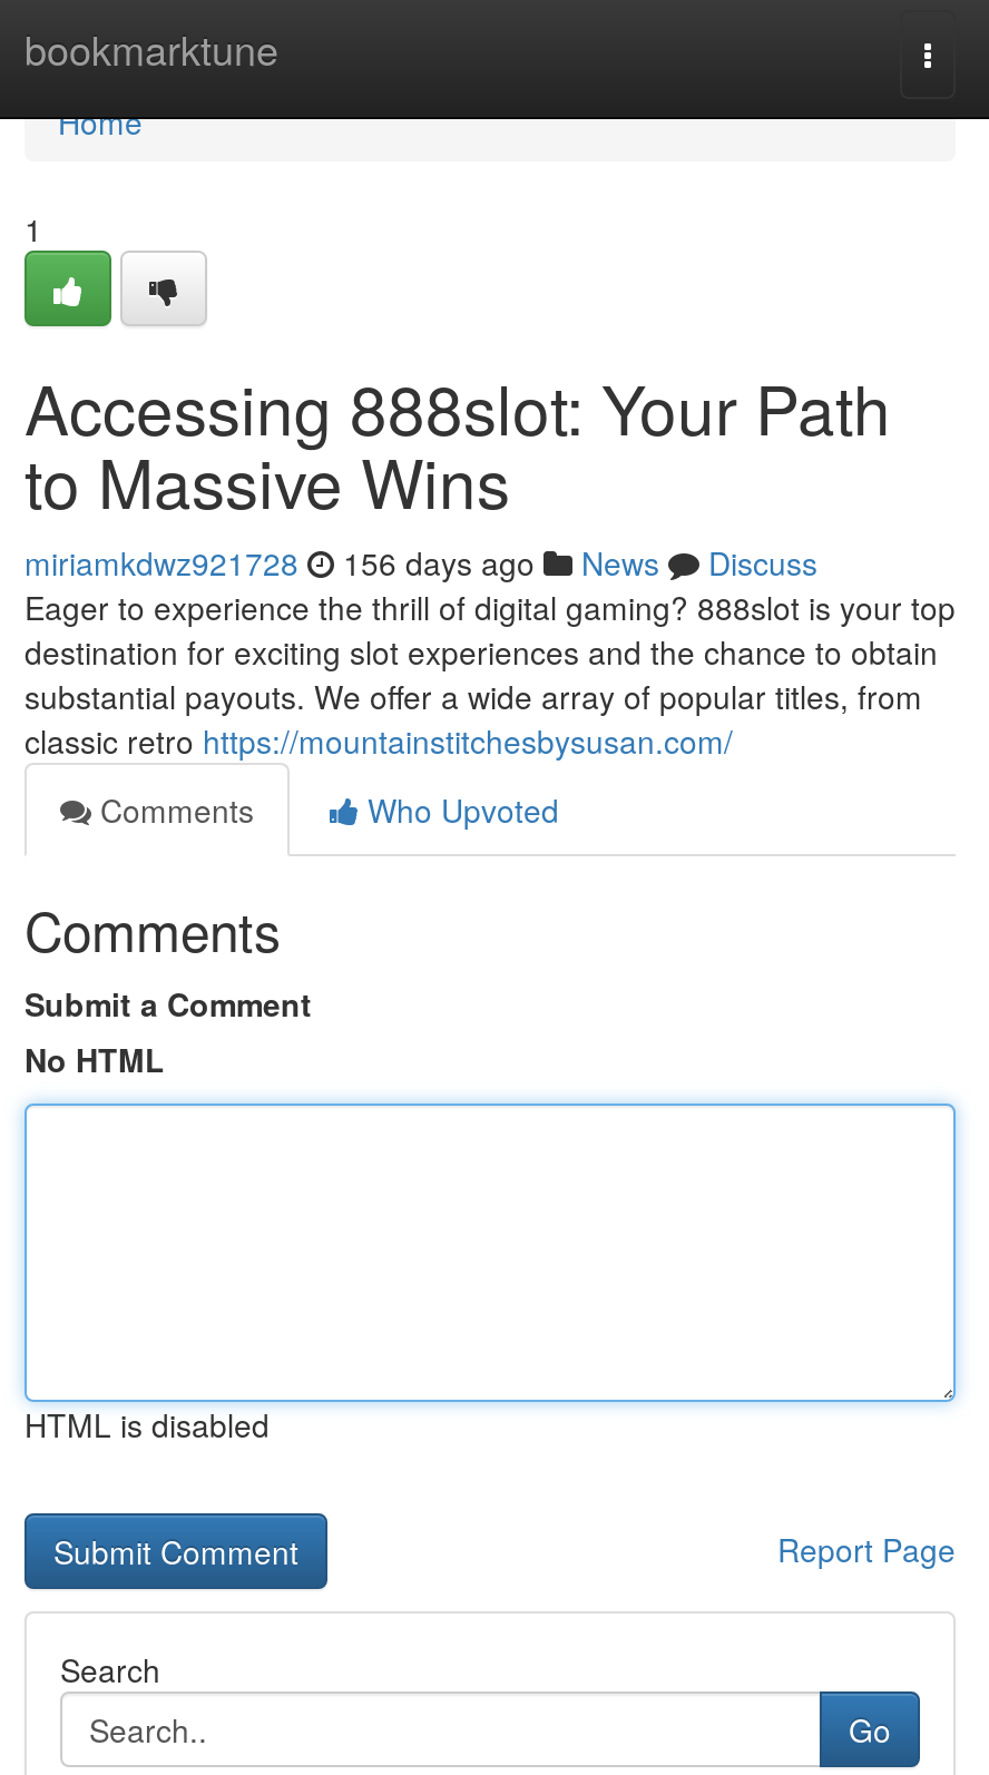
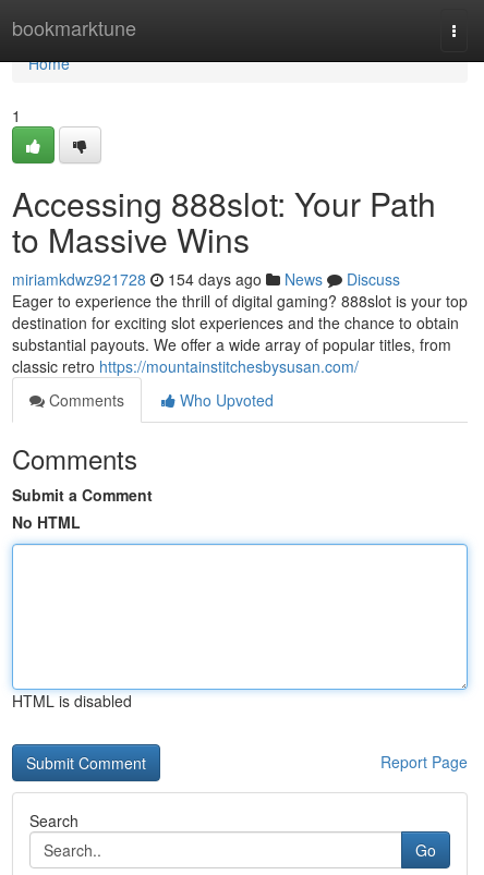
[25,540,817,585] miriamkdwz921728 156 days ago News Discuss -> [12,268,400,290] miriamkdwz921728 154 days ago News Discuss

